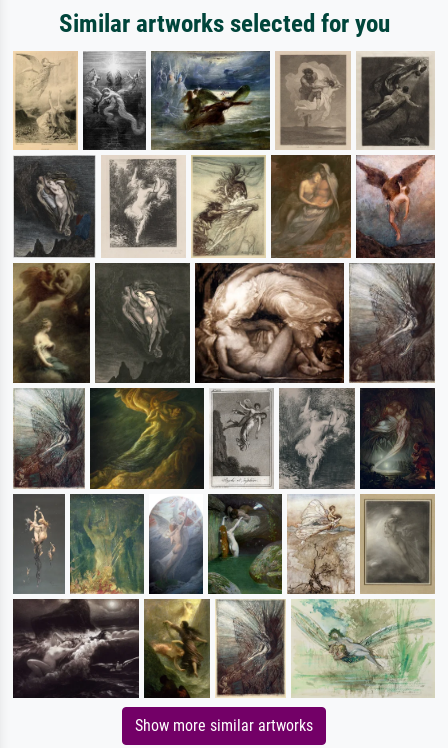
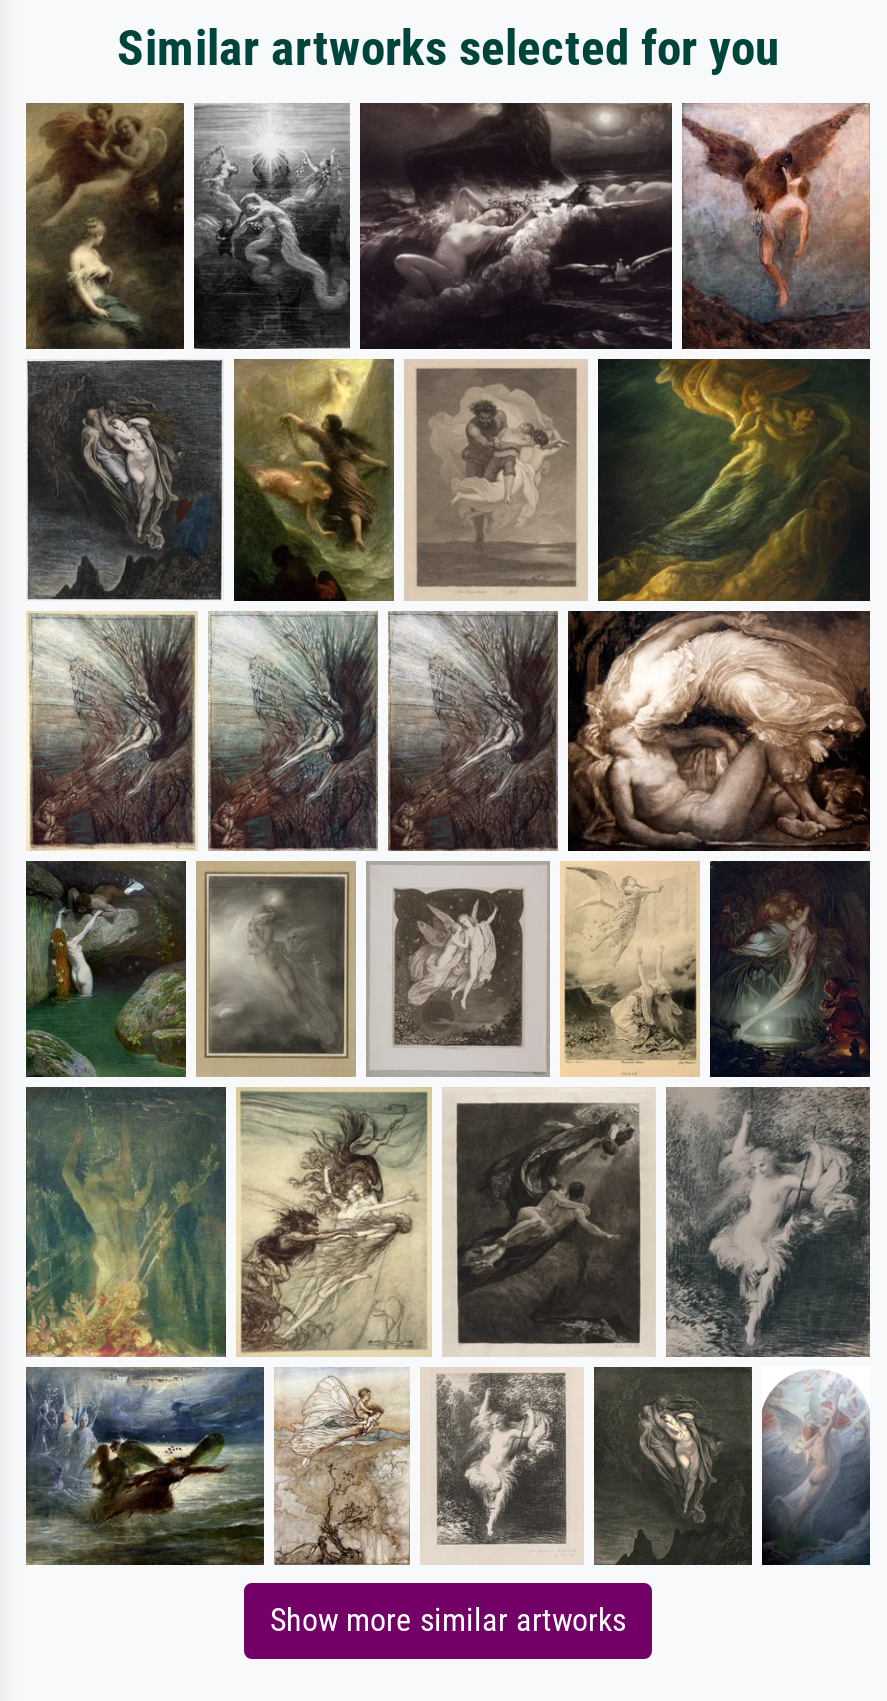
[12,51,436,699] [image] -> [24,101,872,1567] [image]

